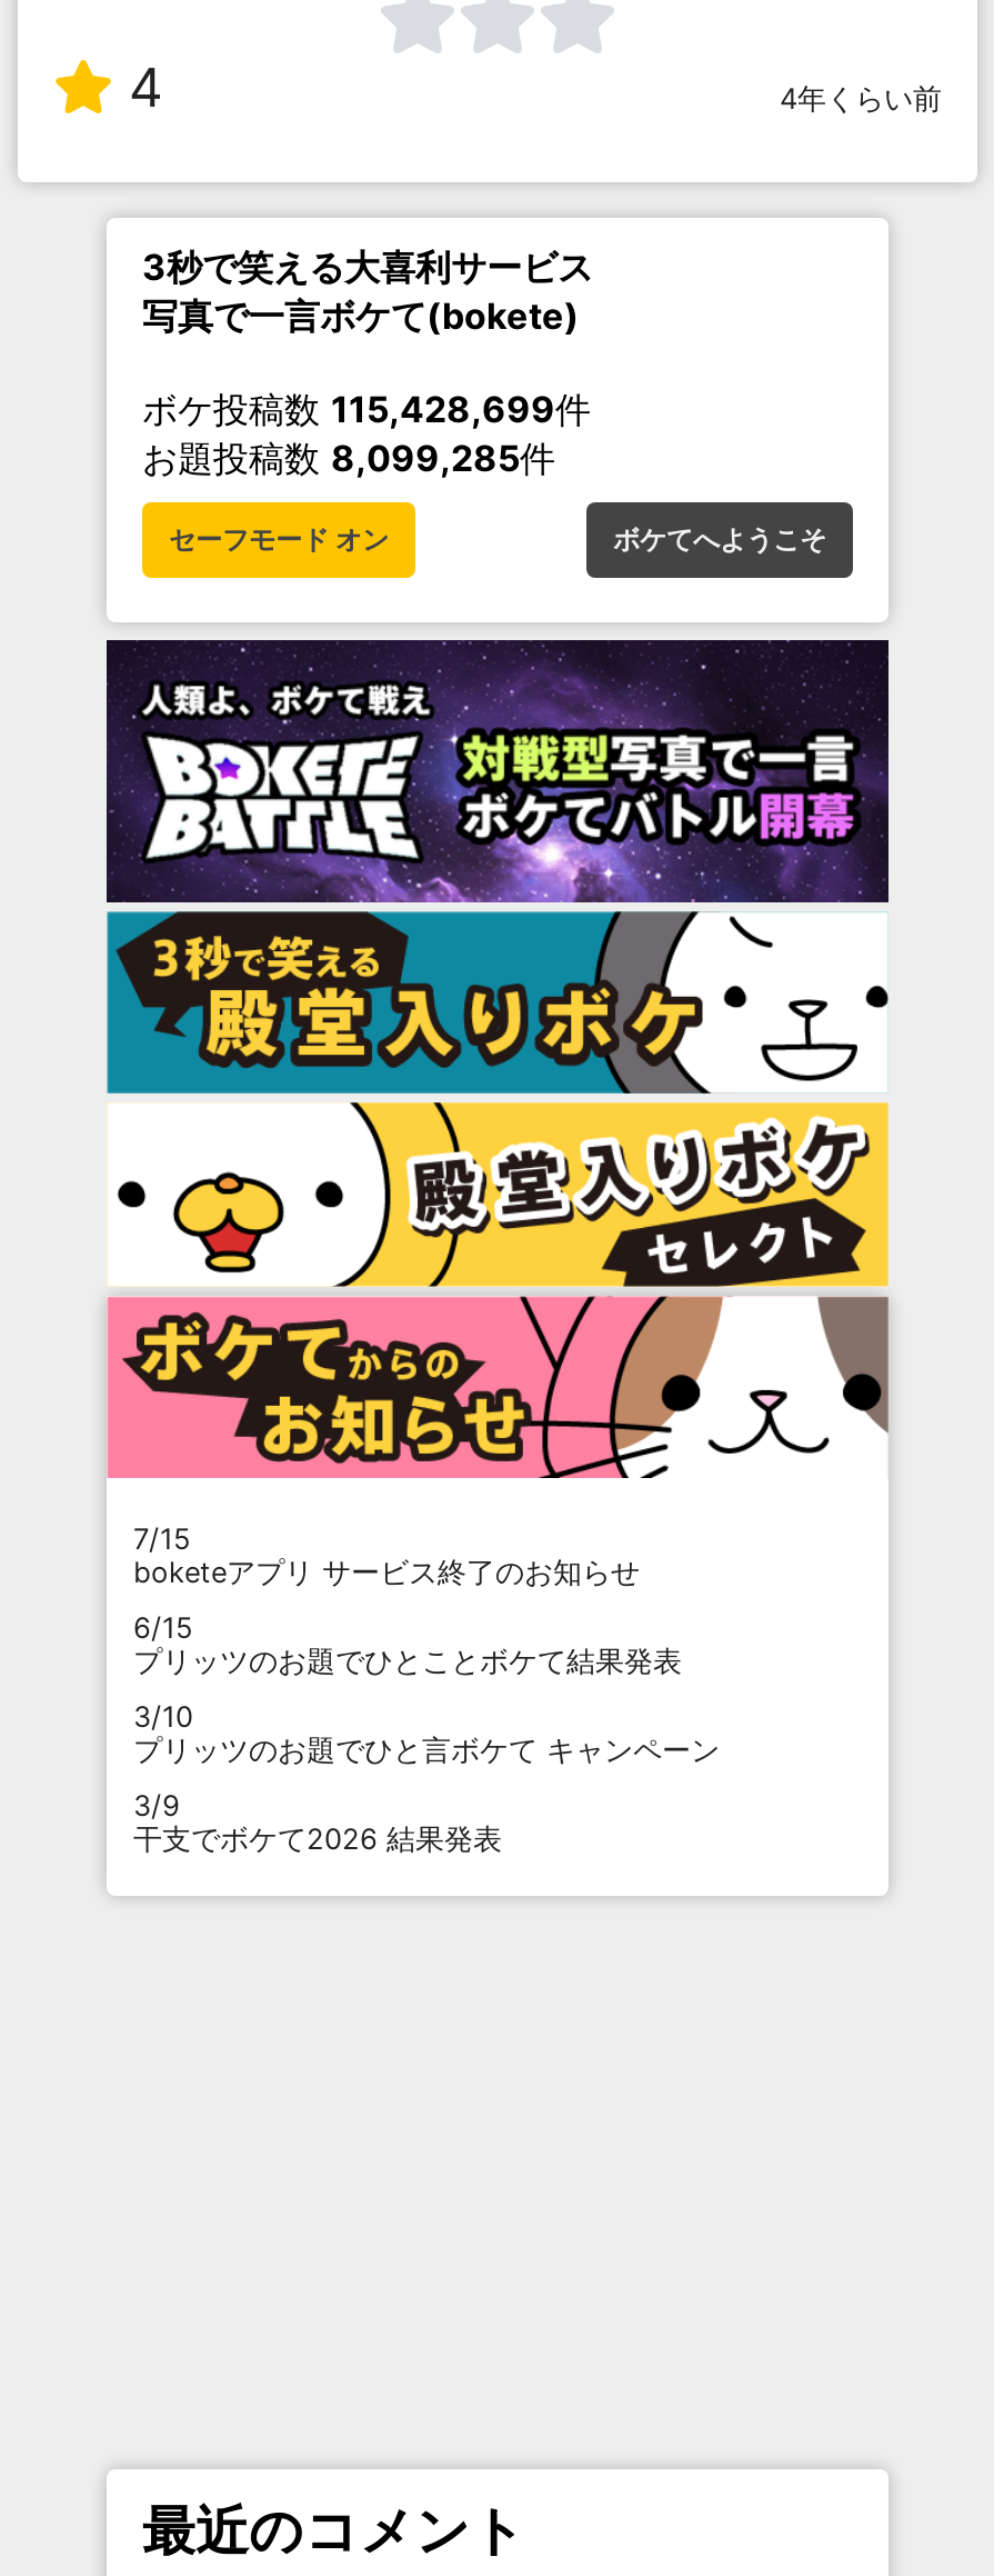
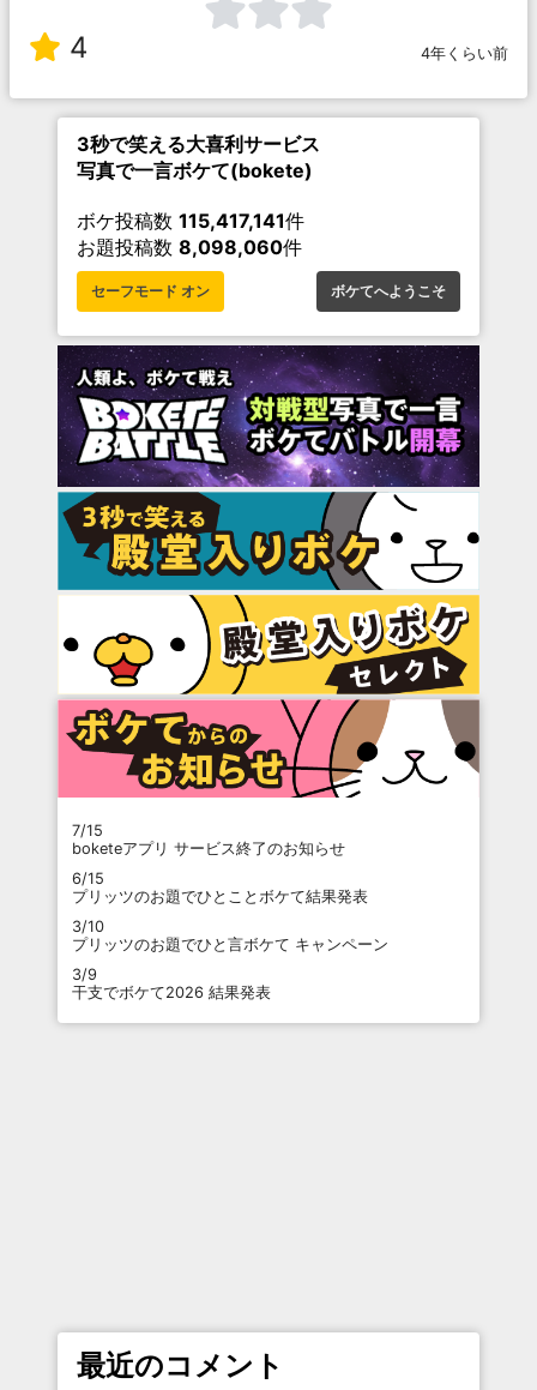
[142,388,591,432] ボケ投稿数115,428,699件 -> [77,209,304,233] ボケ投稿数115,417,141件
[142,437,555,481] お題投稿数8,099,285件 -> [77,236,302,260] お題投稿数8,098,060件

